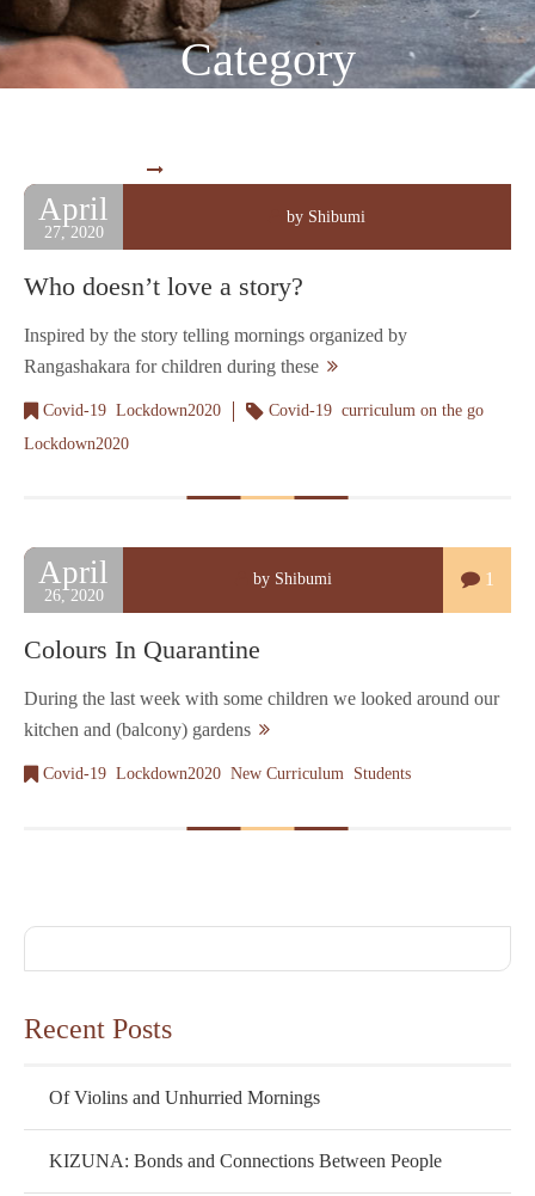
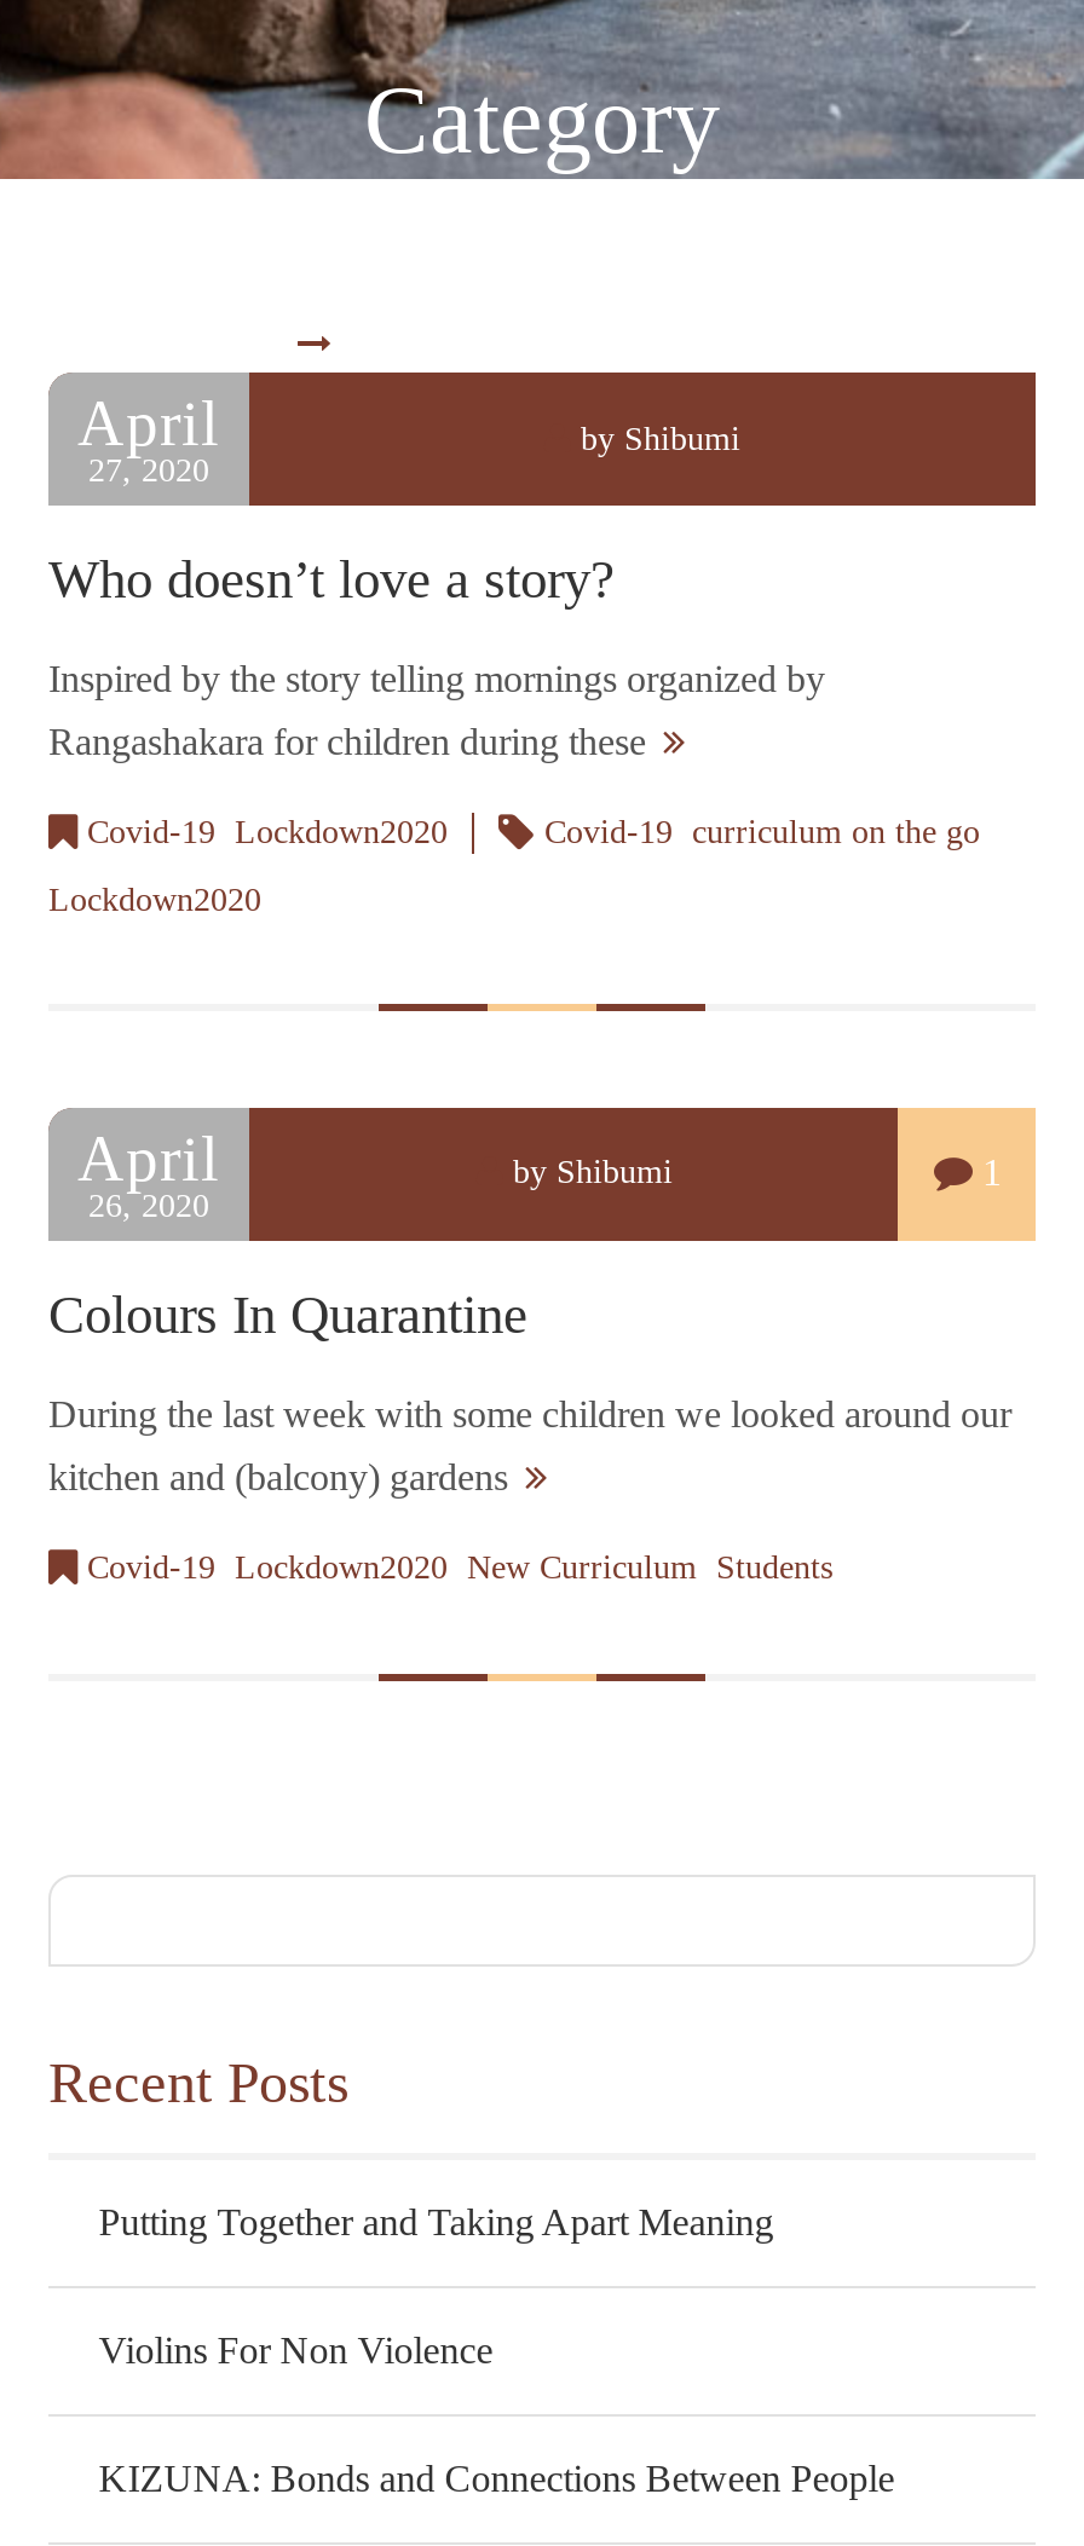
[49,1087,320,1107] Of Violins and Unhurried Mornings -> [99,2200,774,2370] Putting Together and Taking Apart Meaning | Violins For Non Violence

